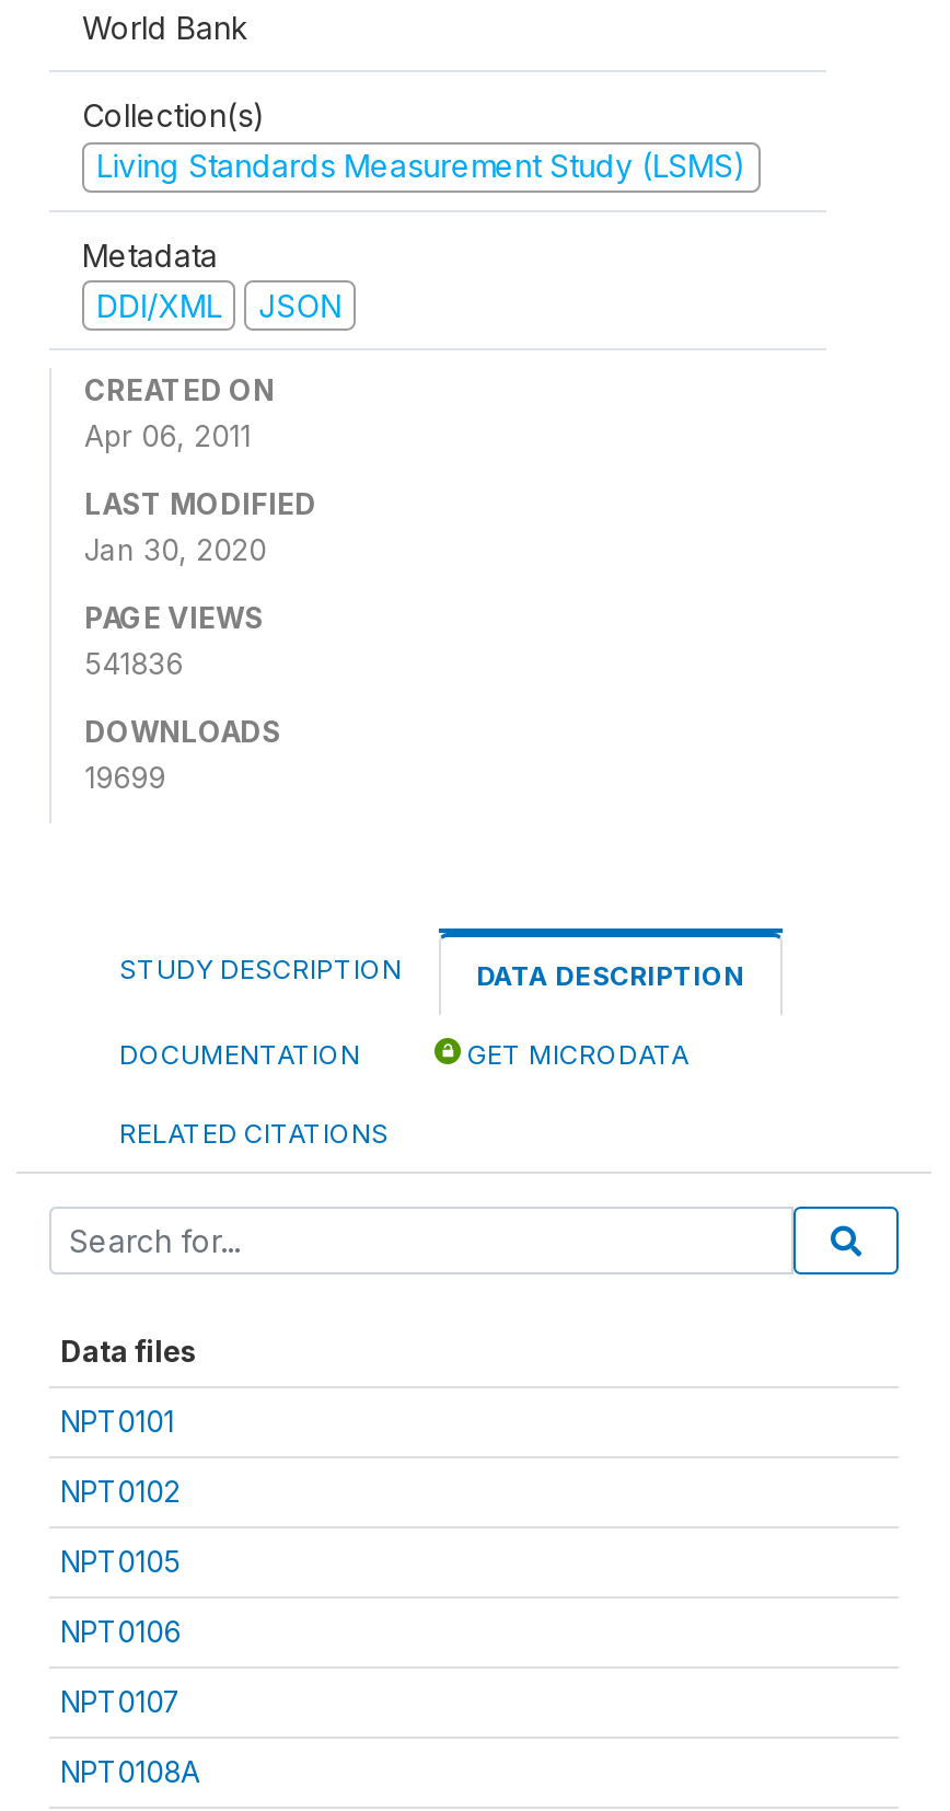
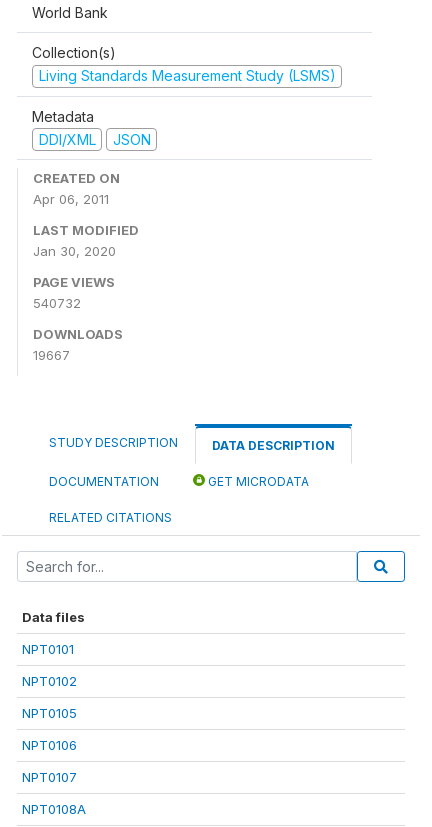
[84,646,183,681] 541836 -> [33,295,81,311] 540732
[84,760,165,795] 19699 -> [33,347,70,363] 19667

